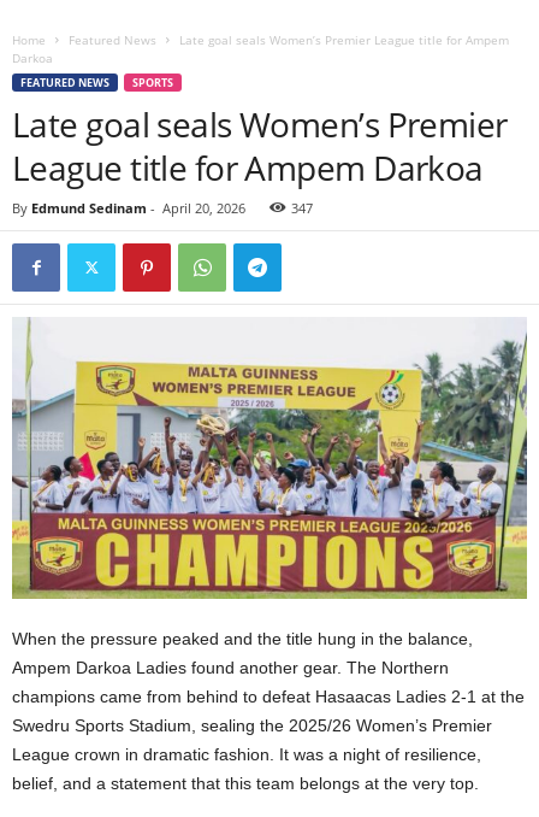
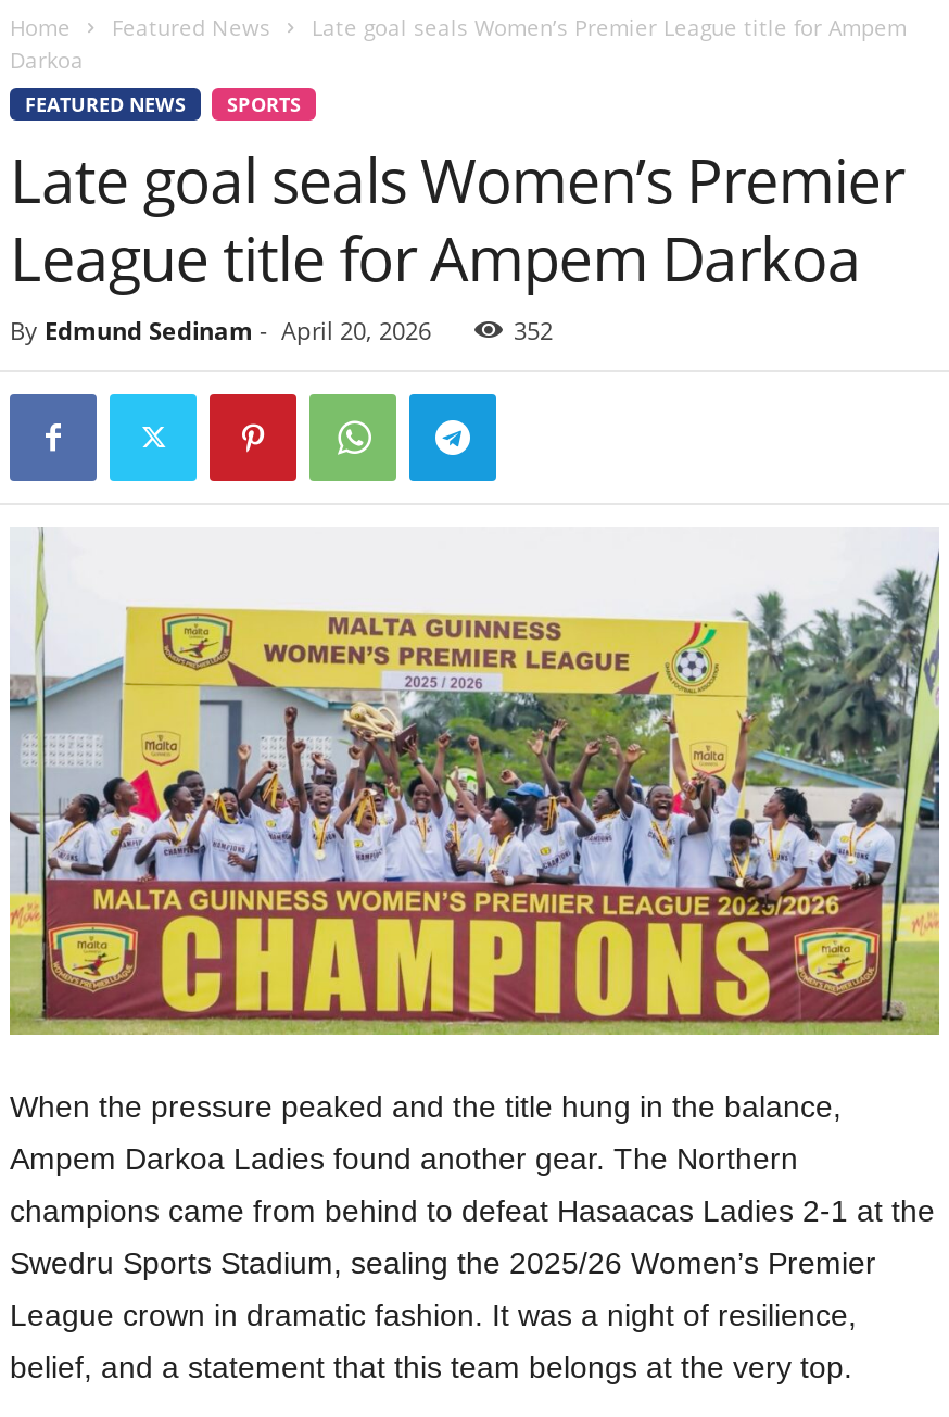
[291,199,313,217] 347 -> [514,314,553,346] 352

